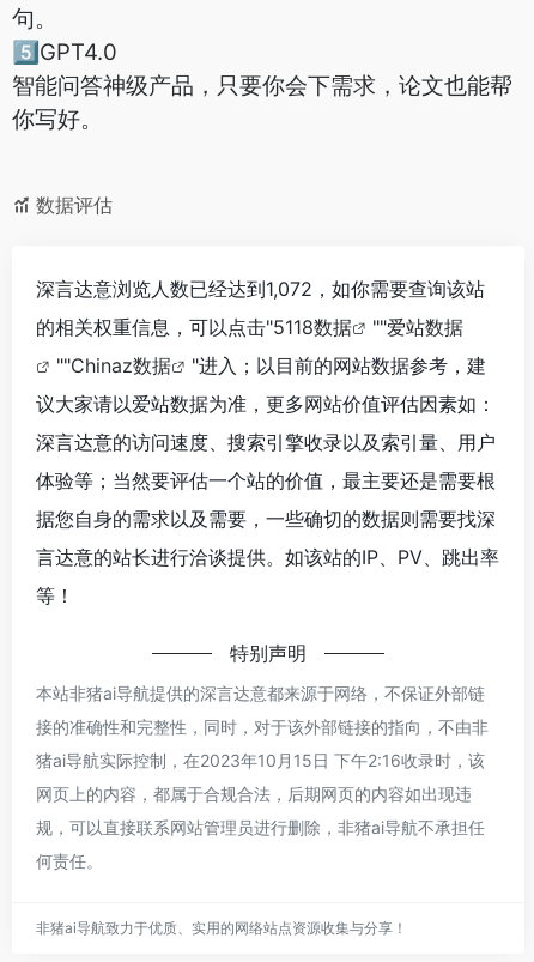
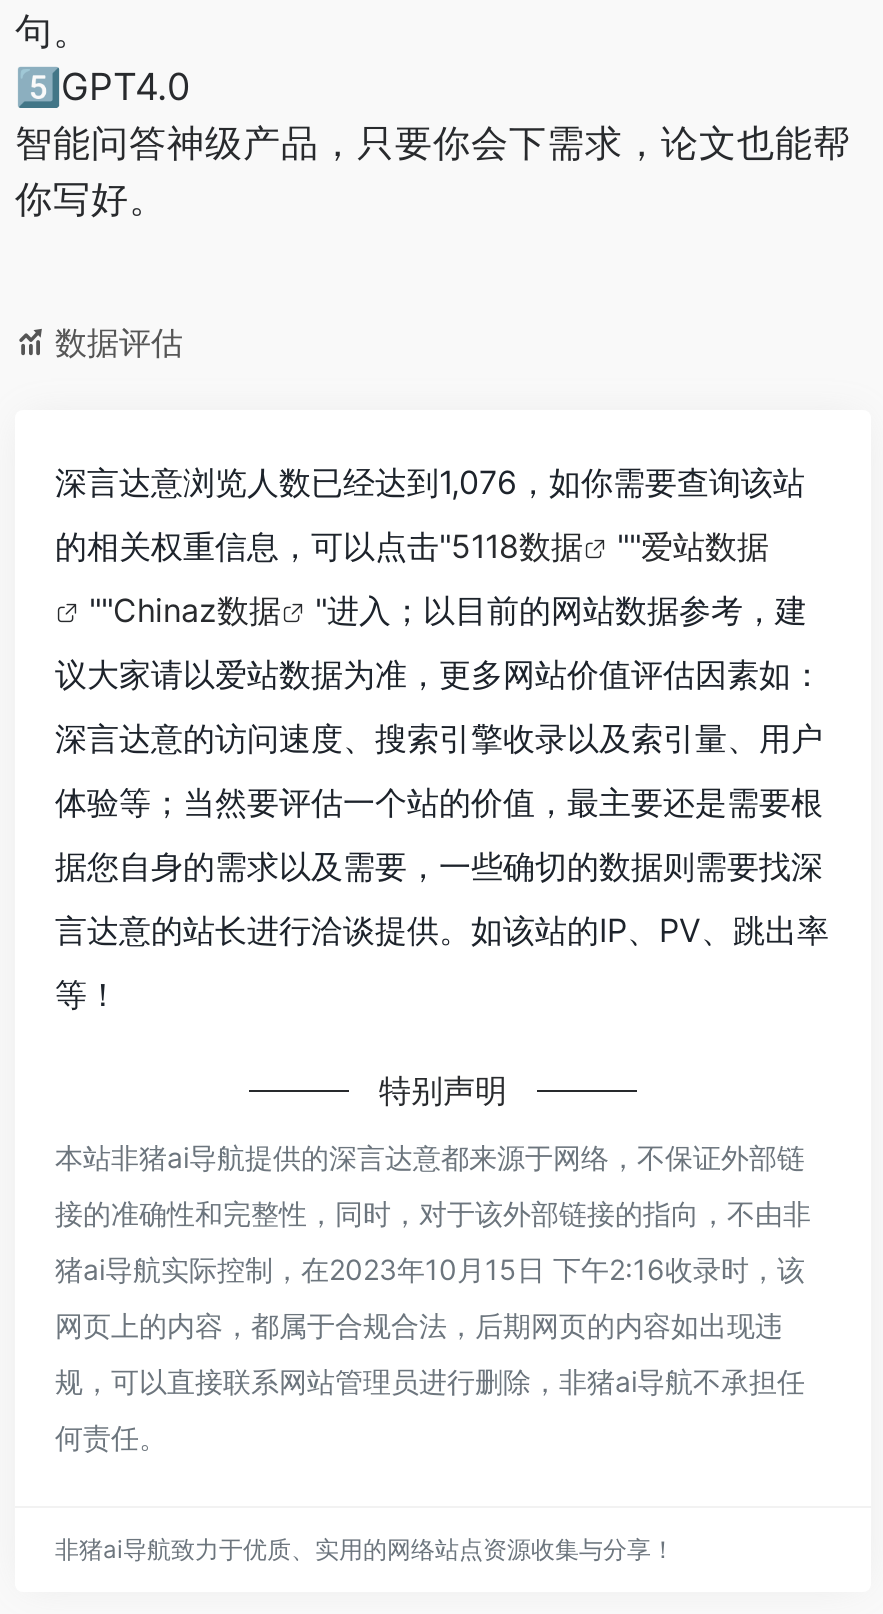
[36,277,485,301] 深言达意浏览人数已经达到1,072，如你需要查询该站 -> [55,462,805,502] 深言达意浏览人数已经达到1,076，如你需要查询该站

